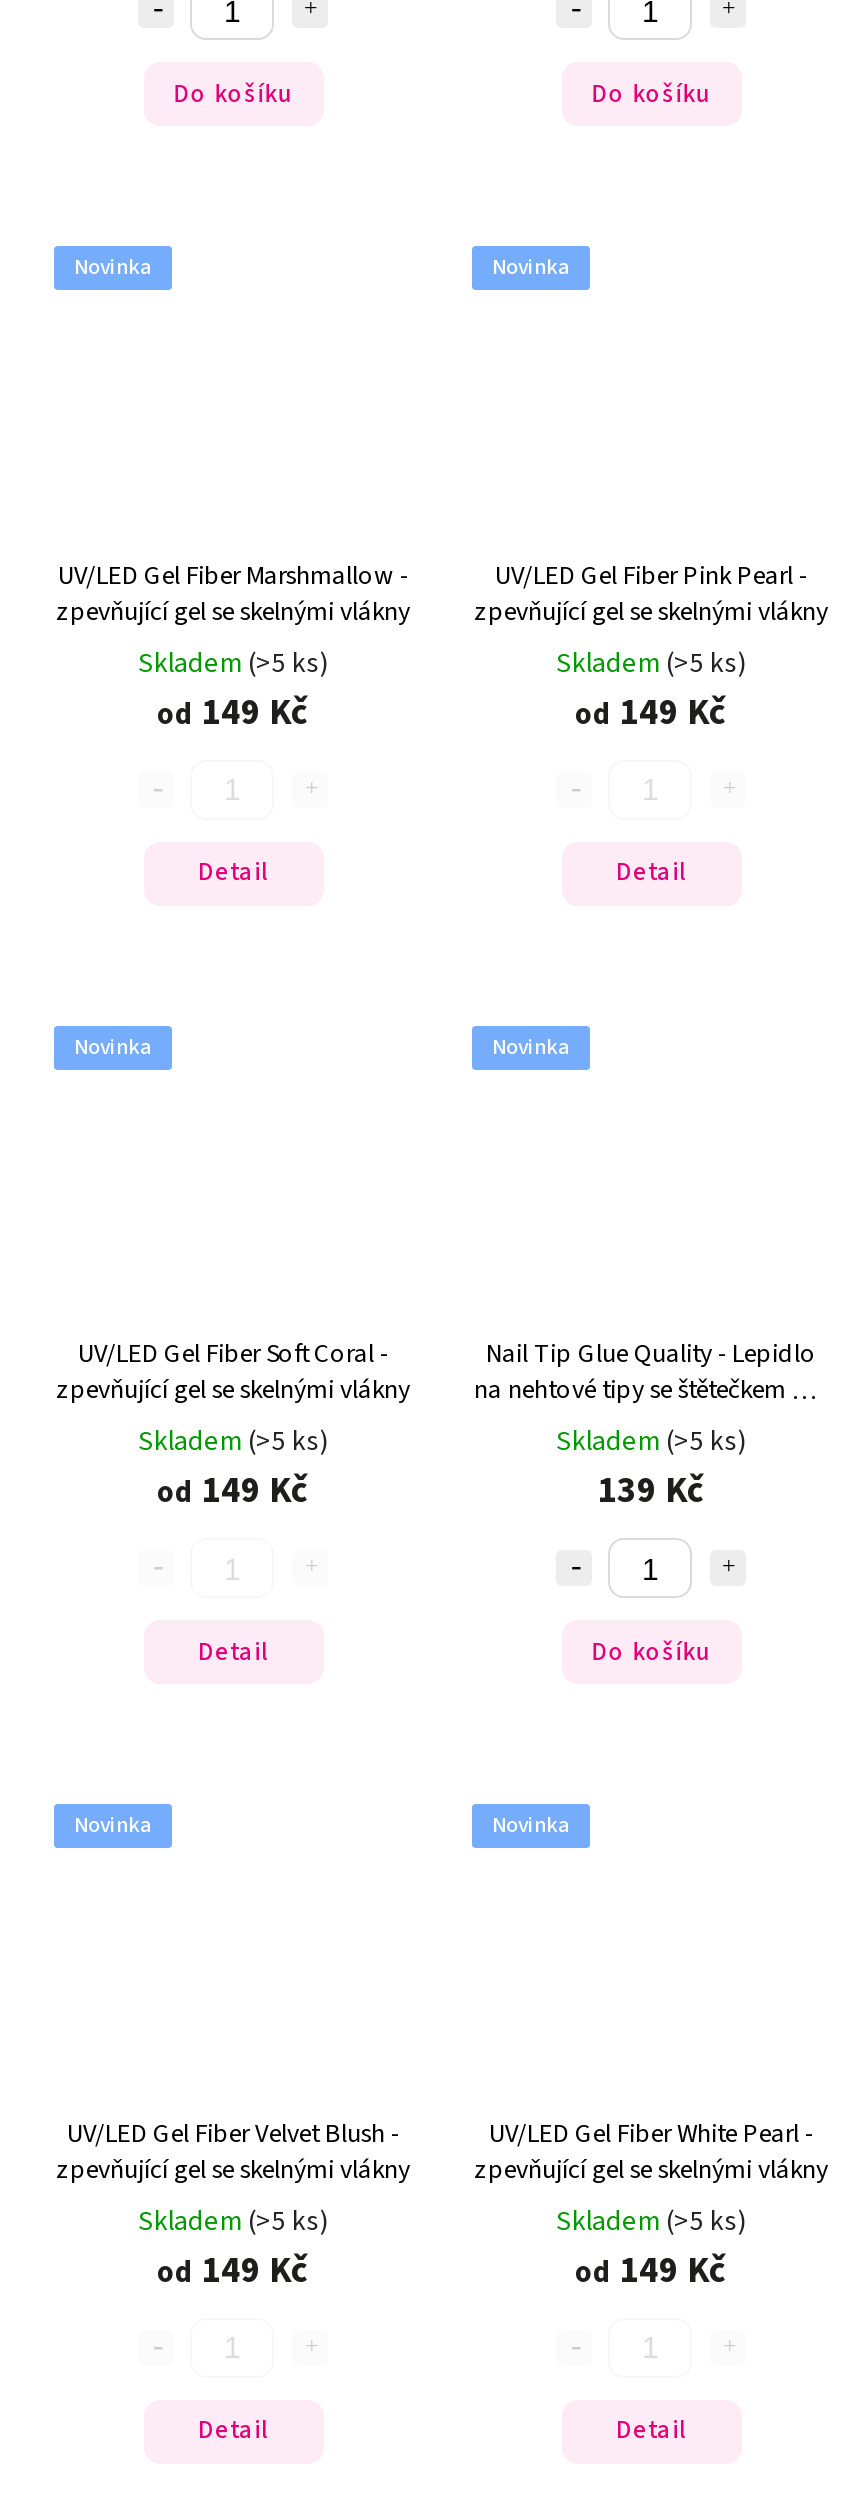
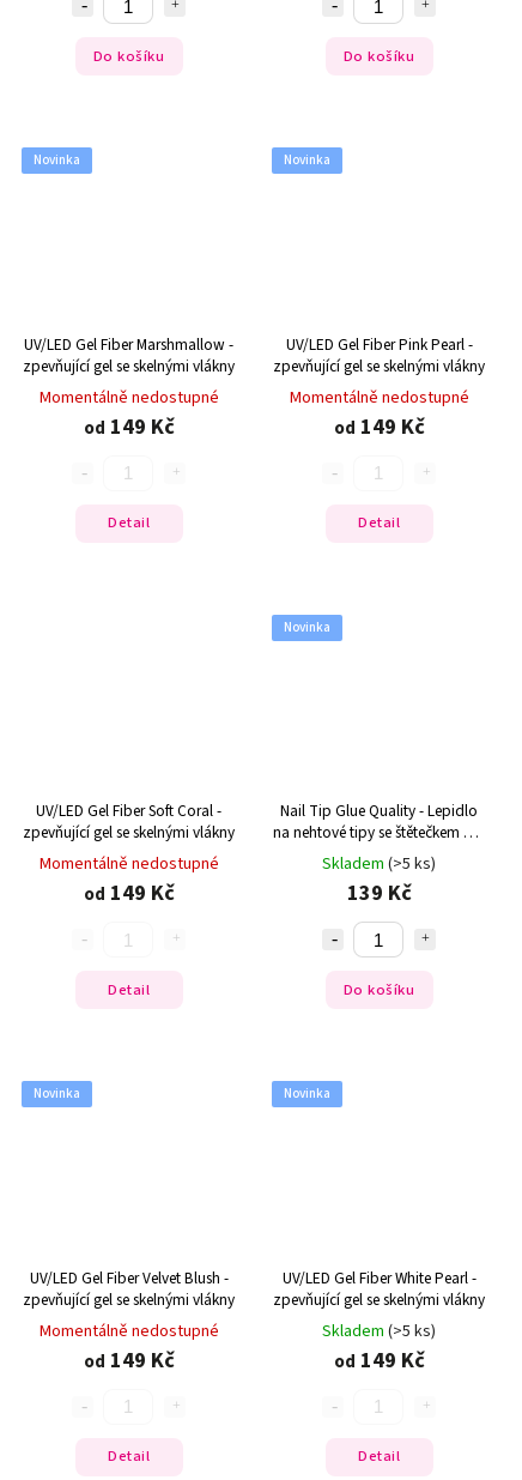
[138,643,328,683] Skladem (>5 ks) -> [39,386,218,409] Momentálně nedostupné
[556,643,746,683] Skladem (>5 ks) -> [289,386,469,409] Momentálně nedostupné
[74,1031,152,1061] Novinka -> none
[138,1422,328,1462] Skladem (>5 ks) -> [39,852,218,876] Momentálně nedostupné
[138,2202,328,2242] Skladem (>5 ks) -> [39,1319,218,1343] Momentálně nedostupné

